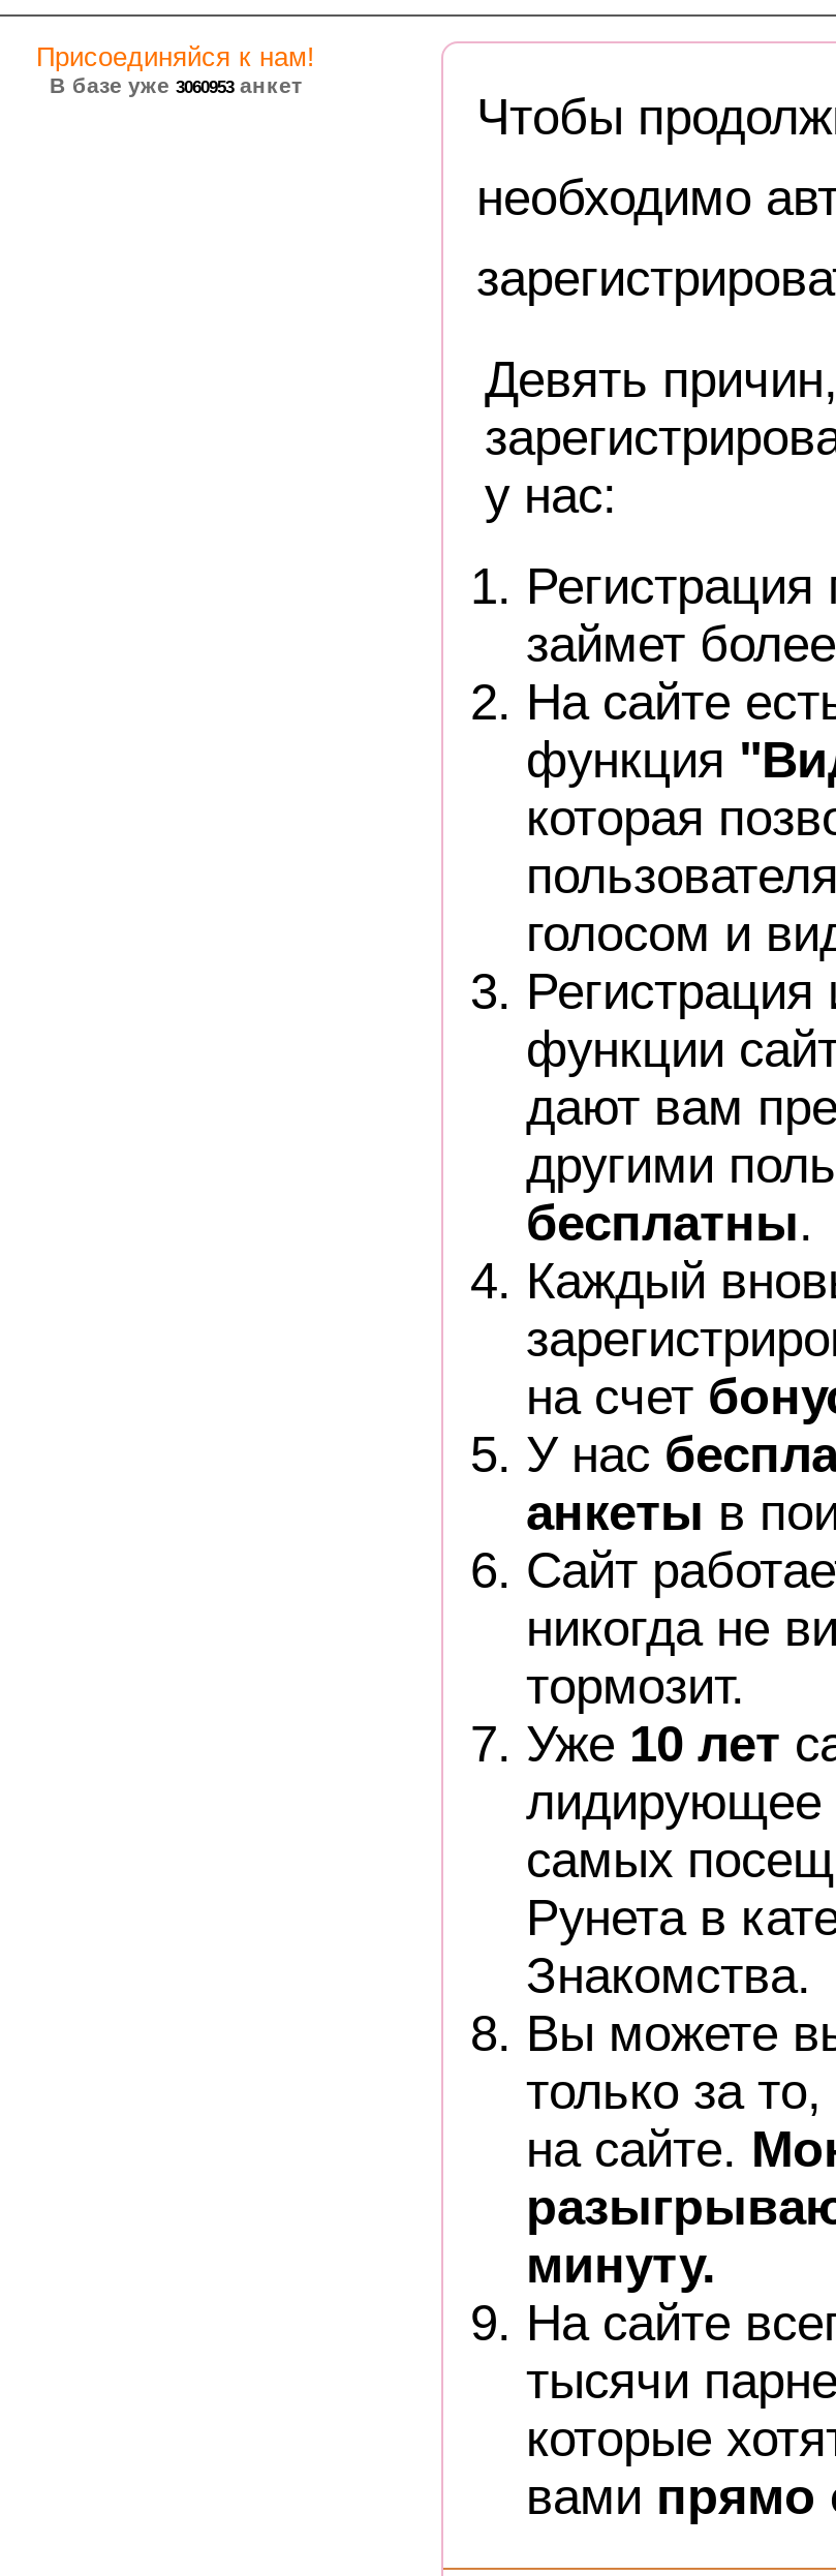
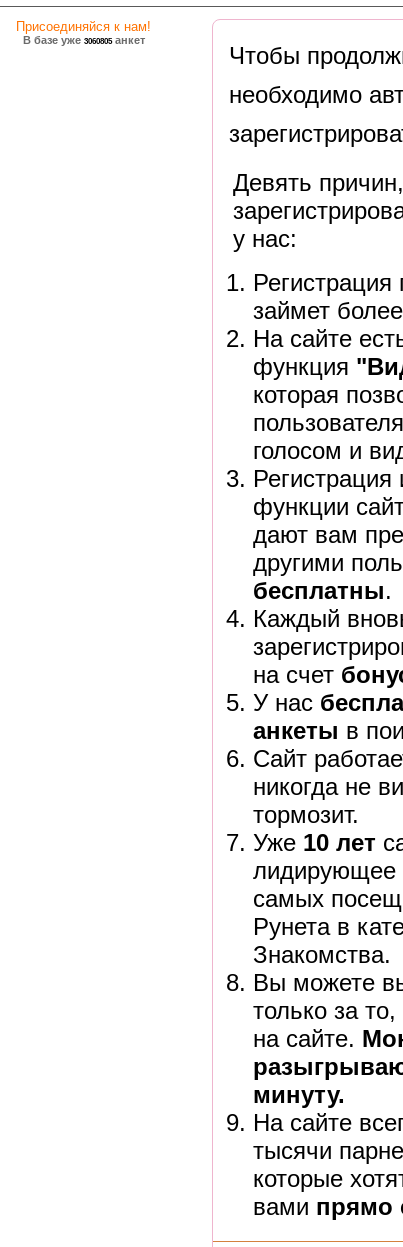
[50,72,302,97] В базе уже 3060953 анкет -> [22,34,144,46] В базе уже 3060805 анкет

